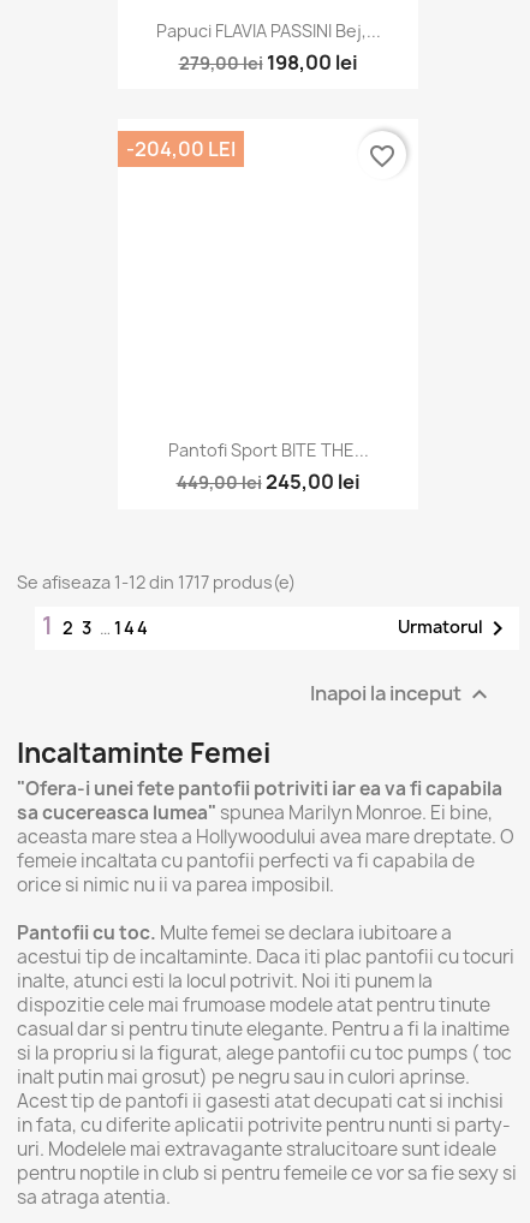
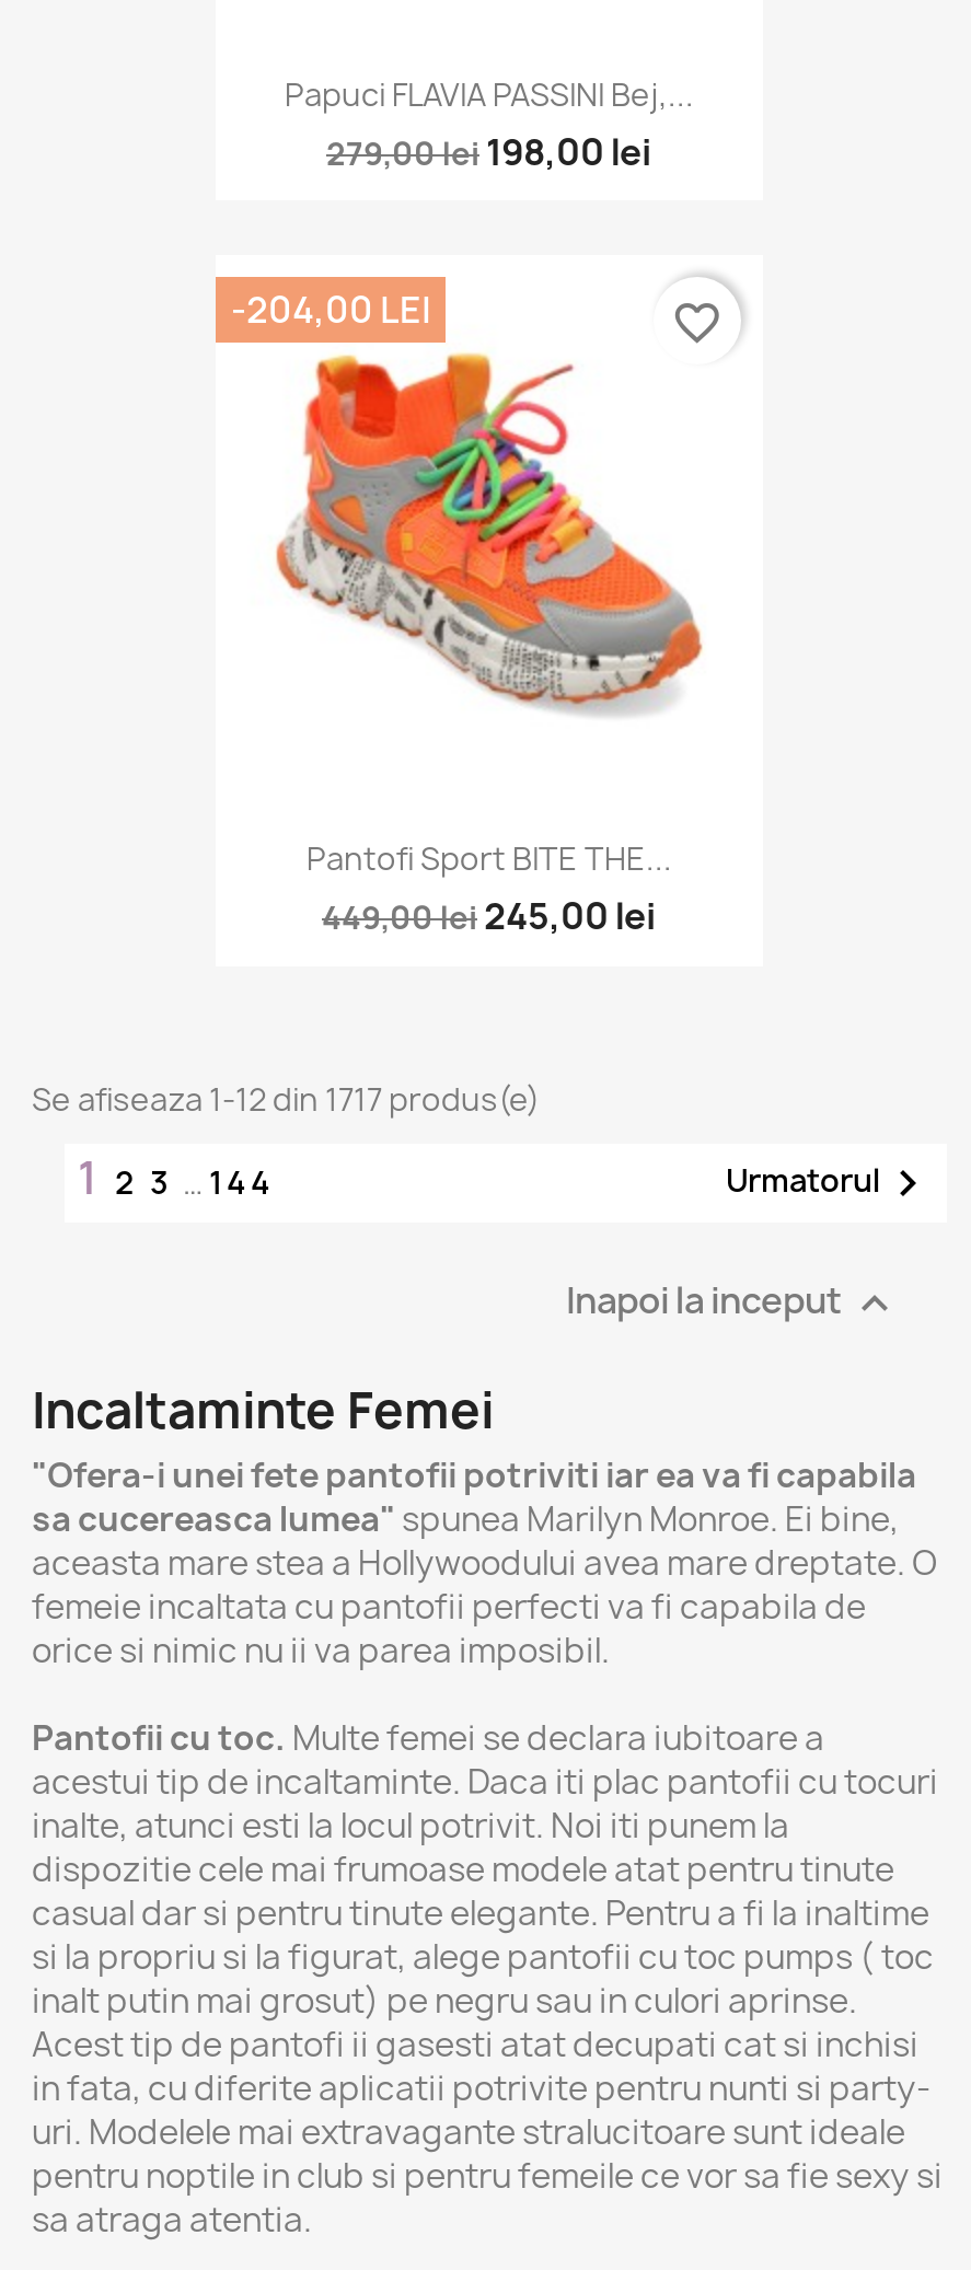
none -> [275,351,704,717] [image]

